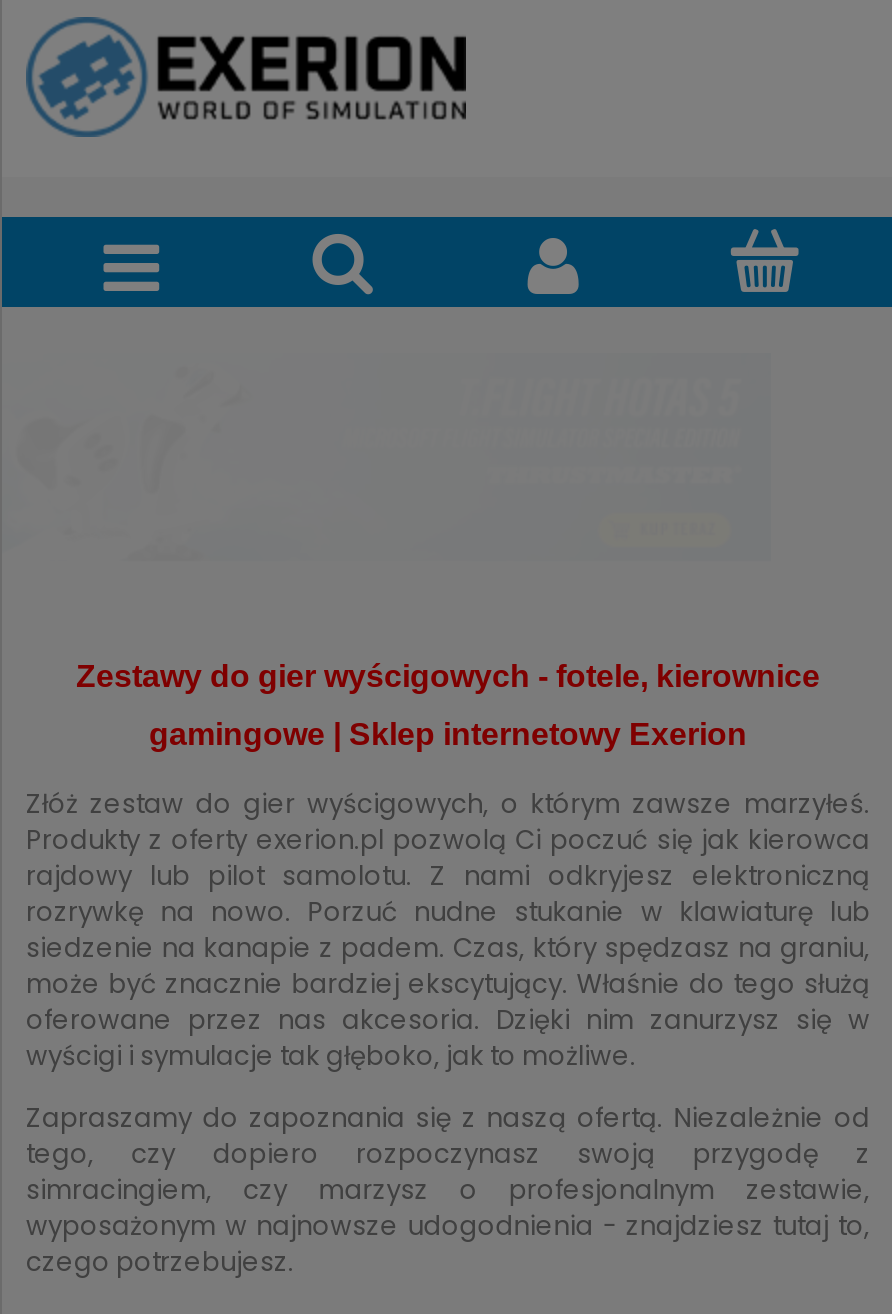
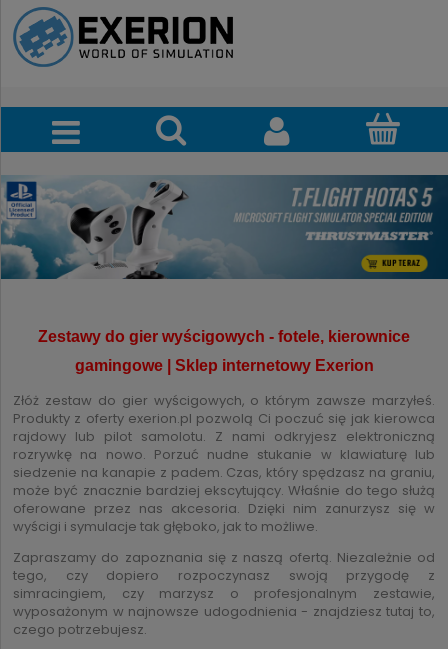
none -> [3,174,445,280] [image]

